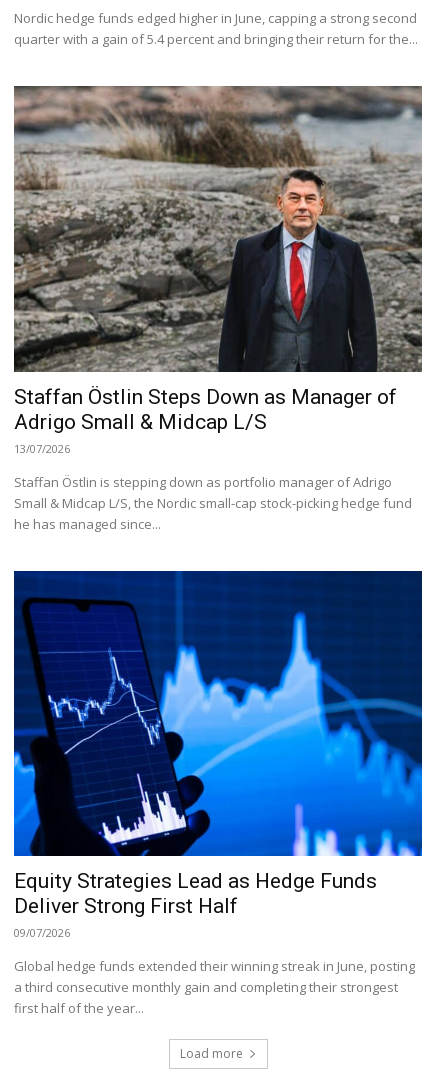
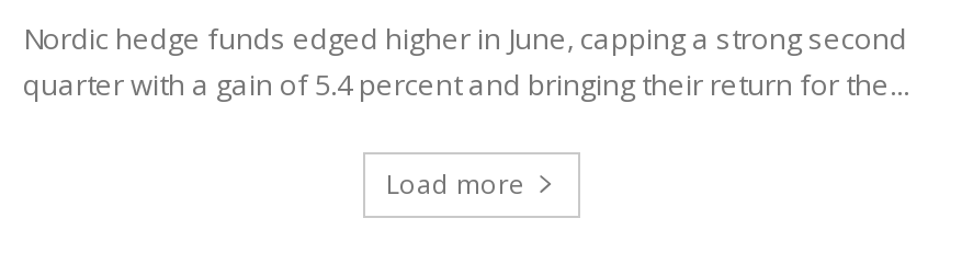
[13,85,423,533] [image] | Staffan Östlin Steps Down as Manager of | Adrigo Small & Midcap L/S | 13/07/2026 | Staffan Östlin is stepping down as portfolio manager of Adrigo | Small & Midcap L/S, the Nordic small-cap stock-picking hedge fund | he has managed since... -> none
[13,570,423,1017] [image] | Equity Strategies Lead as Hedge Funds | Deliver Strong First Half | 09/07/2026 | Global hedge funds extended their winning streak in June, posting | a third consecutive monthly gain and completing their strongest | first half of the year... -> none

